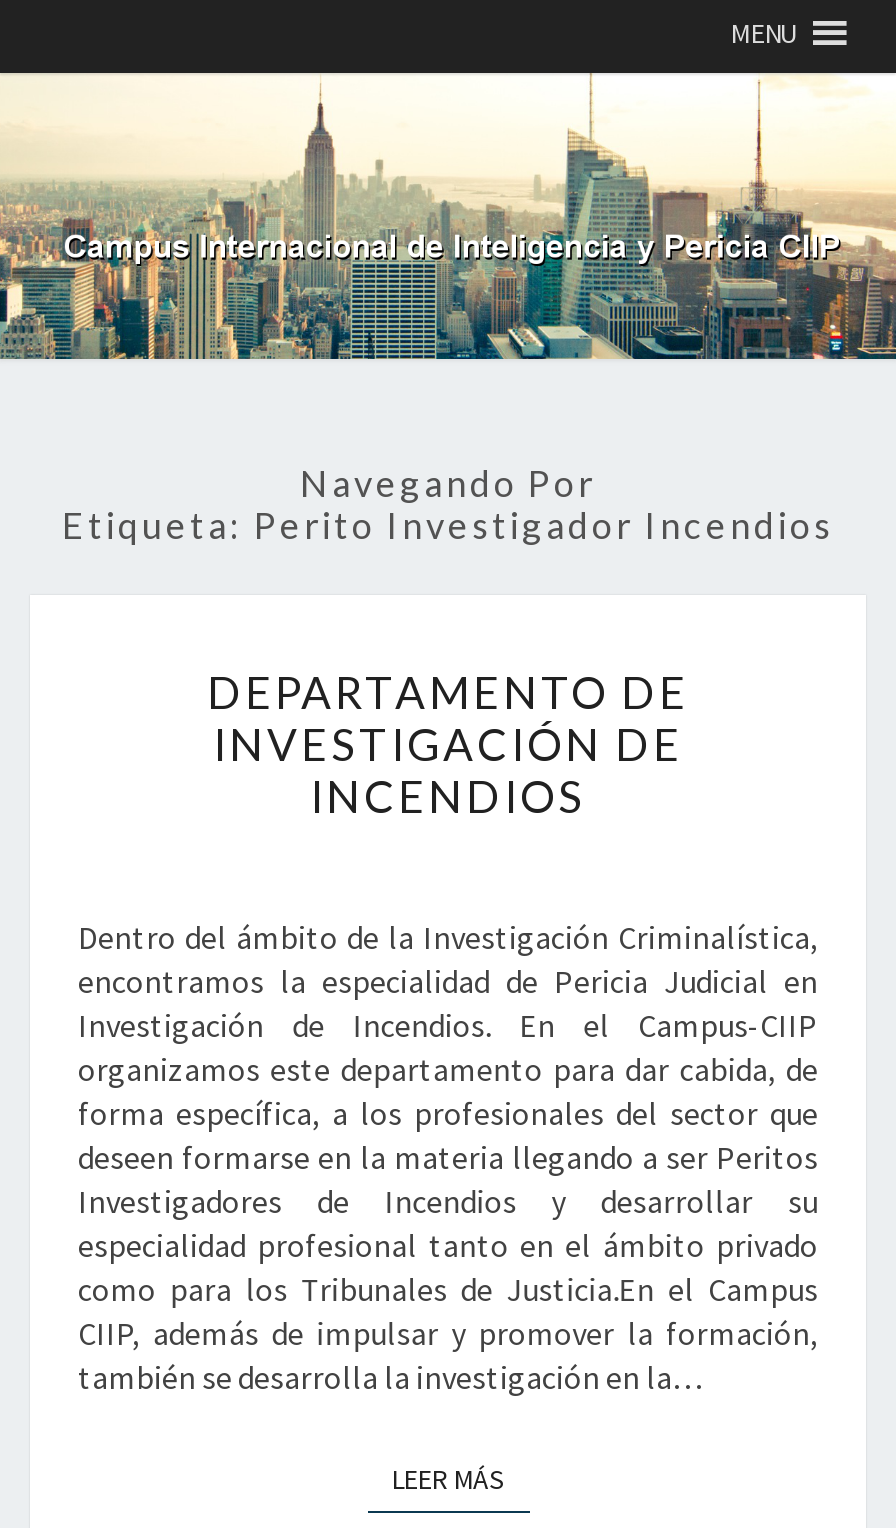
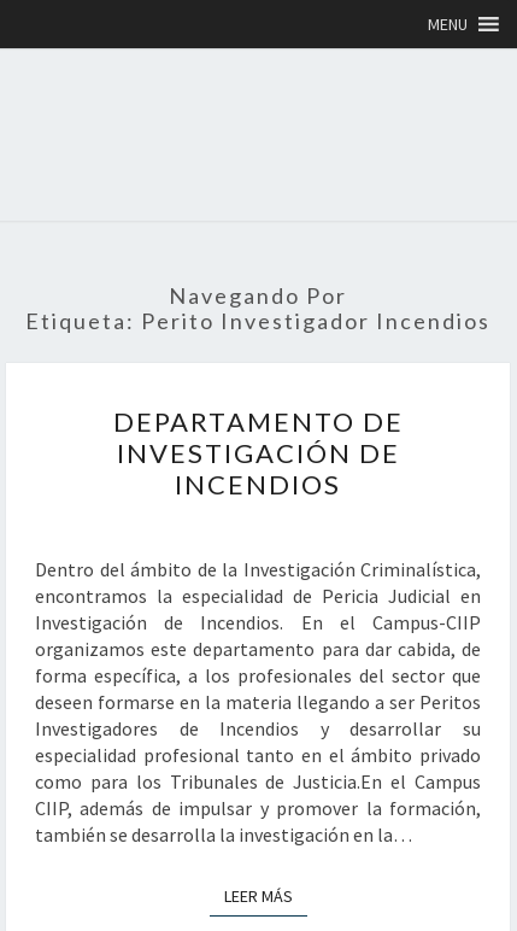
[6,75,890,361] [image] -> none

